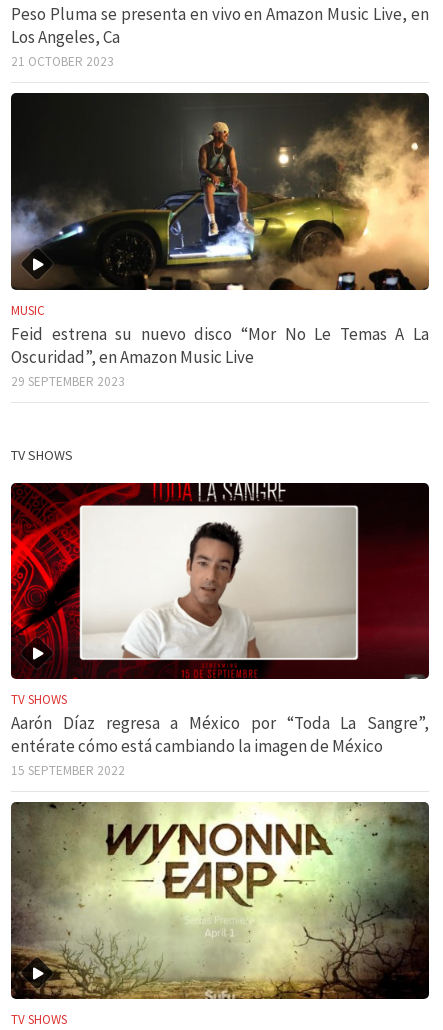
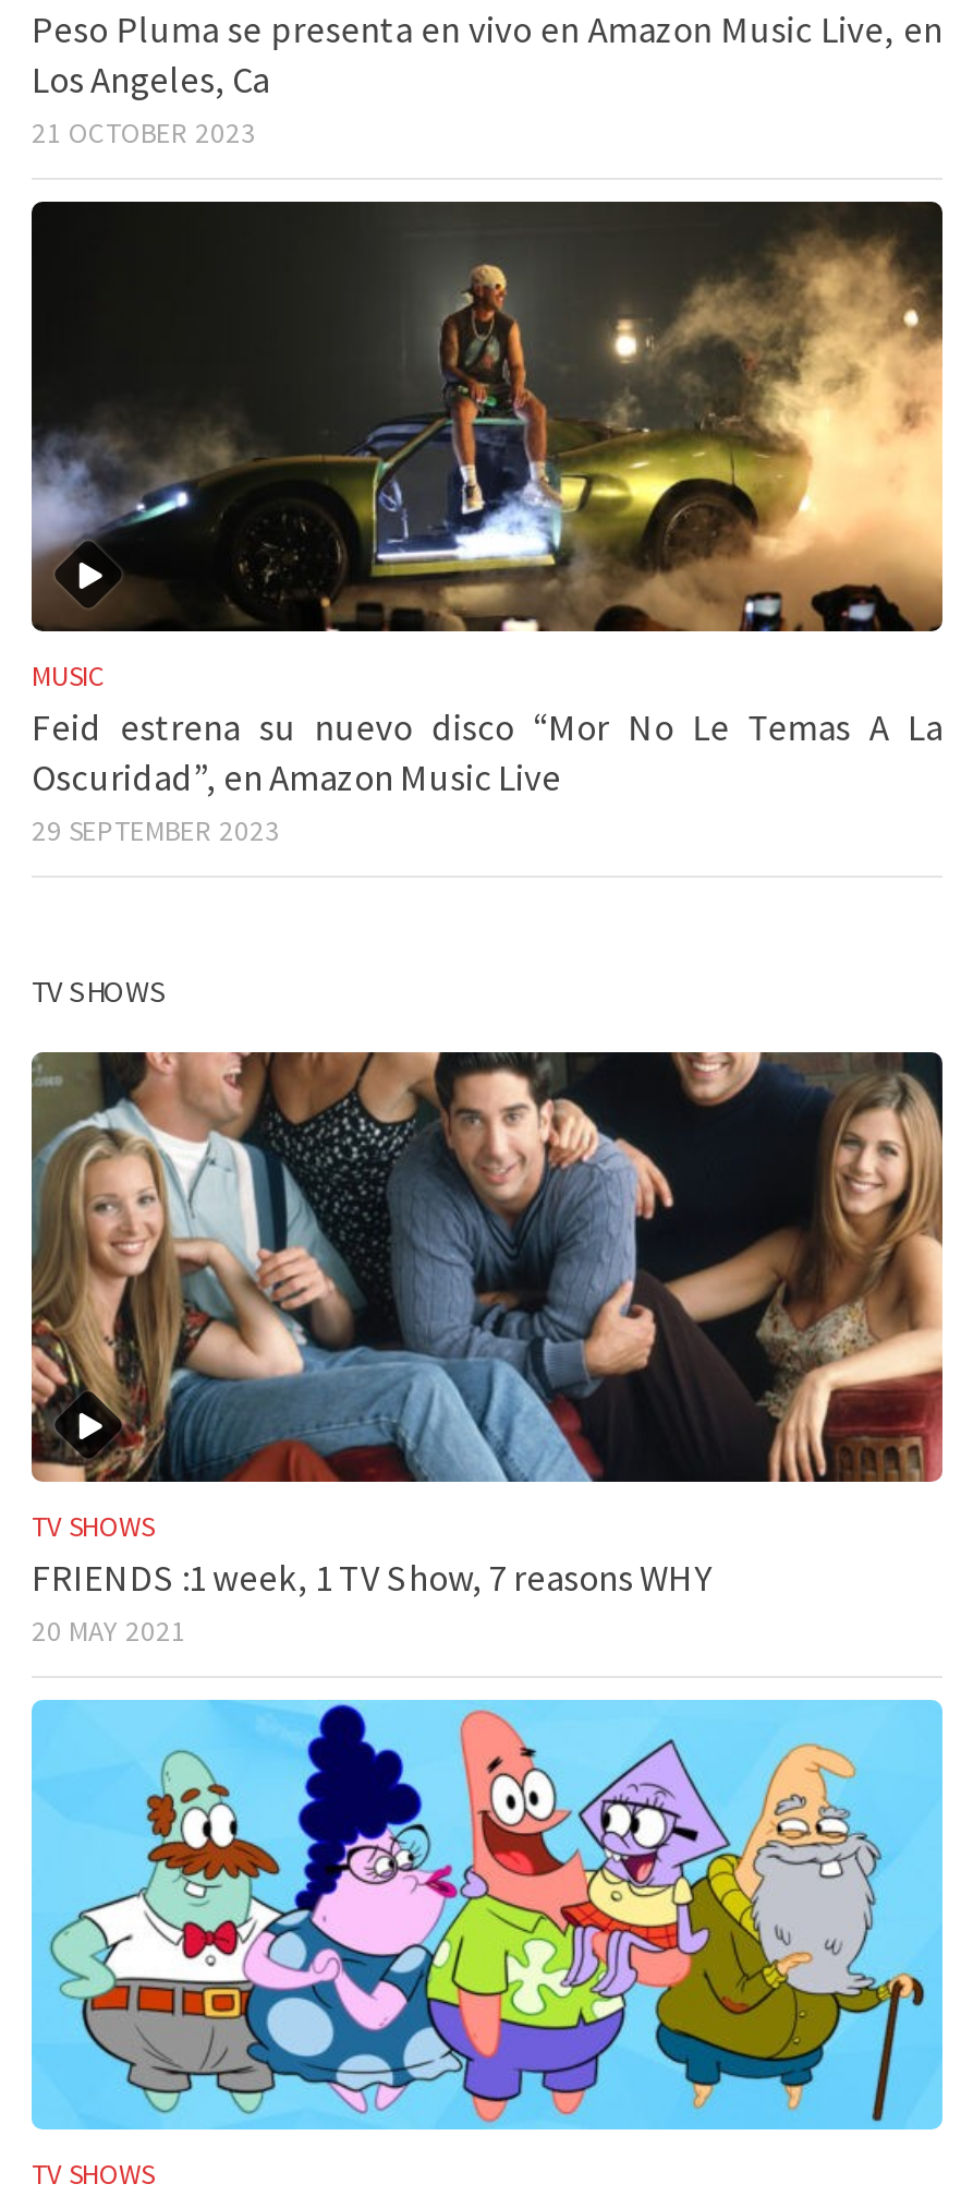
[10,482,430,779] [image] | Aarón Díaz regresa a México por “Toda La Sangre”, | entérate cómo está cambiando la imagen de México | 15 SEPTEMBER 2022 -> [29,1051,945,1650] [image] | FRIENDS :1 week, 1 TV Show, 7 reasons WHY | 20 MAY 2021
[10,801,430,1000] [image] -> [29,1699,945,2131] [image]

